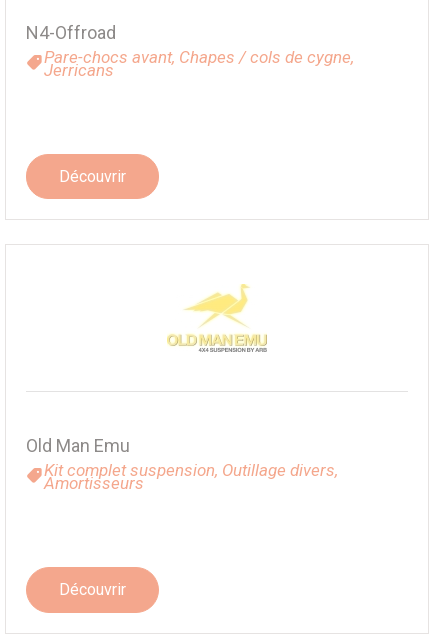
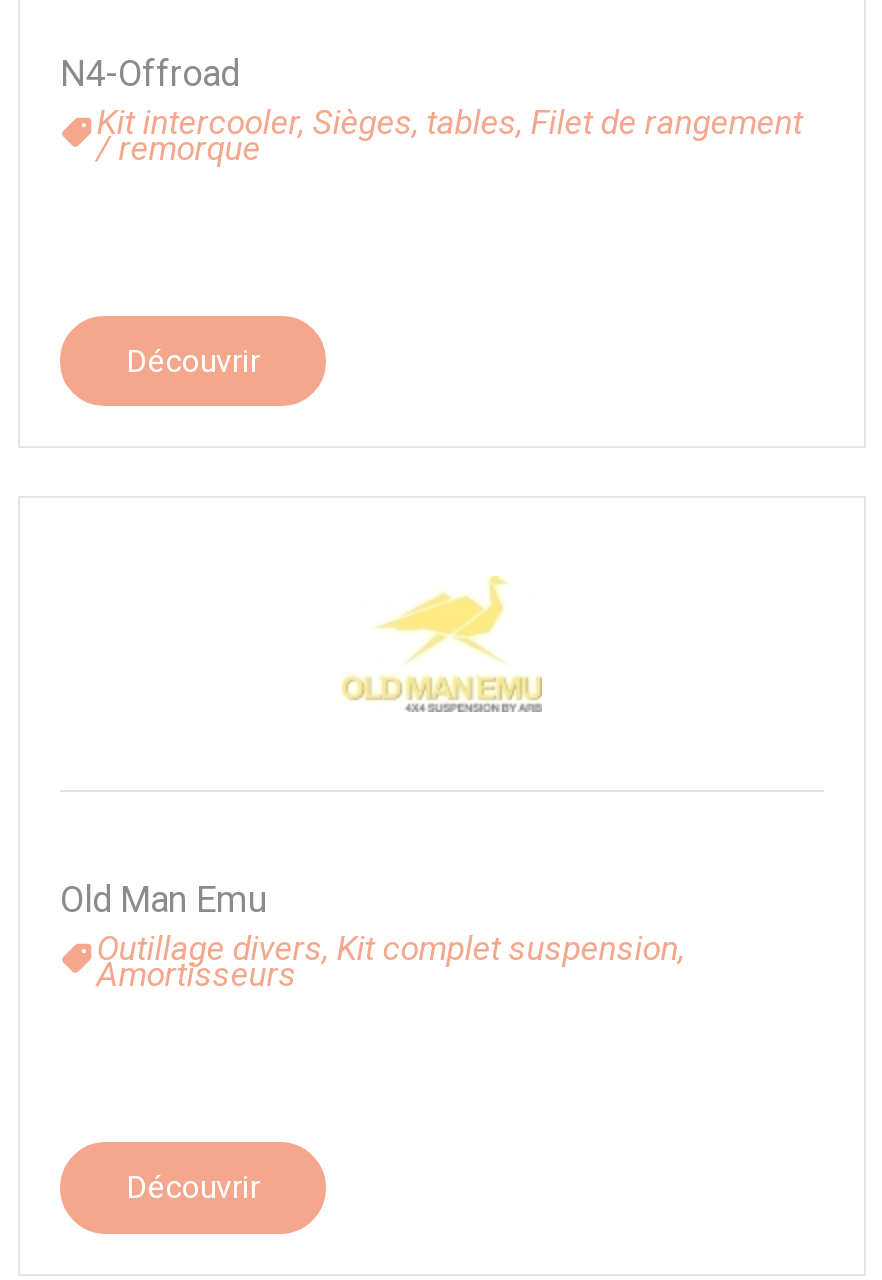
[44,47,354,80] Pare-chocs avant, Chapes / cols de cygne, | Jerricans -> [96,102,802,168] Kit intercooler, Sièges, tables, Filet de rangement | / remorque
[44,460,338,480] Kit complet suspension, Outillage divers, -> [96,929,684,969] Outillage divers, Kit complet suspension,

